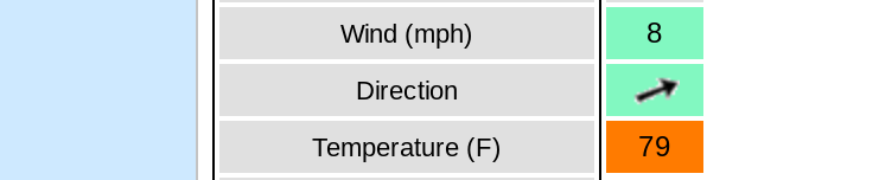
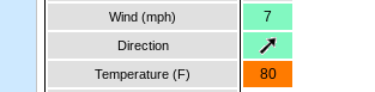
[646,17,663,50] 8 -> [264,8,272,25] 7
[638,130,671,163] 79 -> [259,66,276,82] 80

